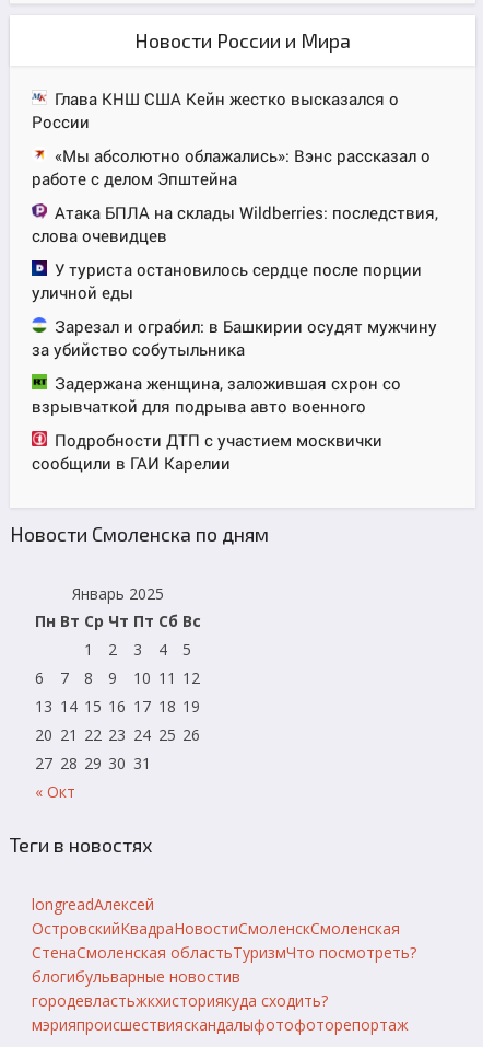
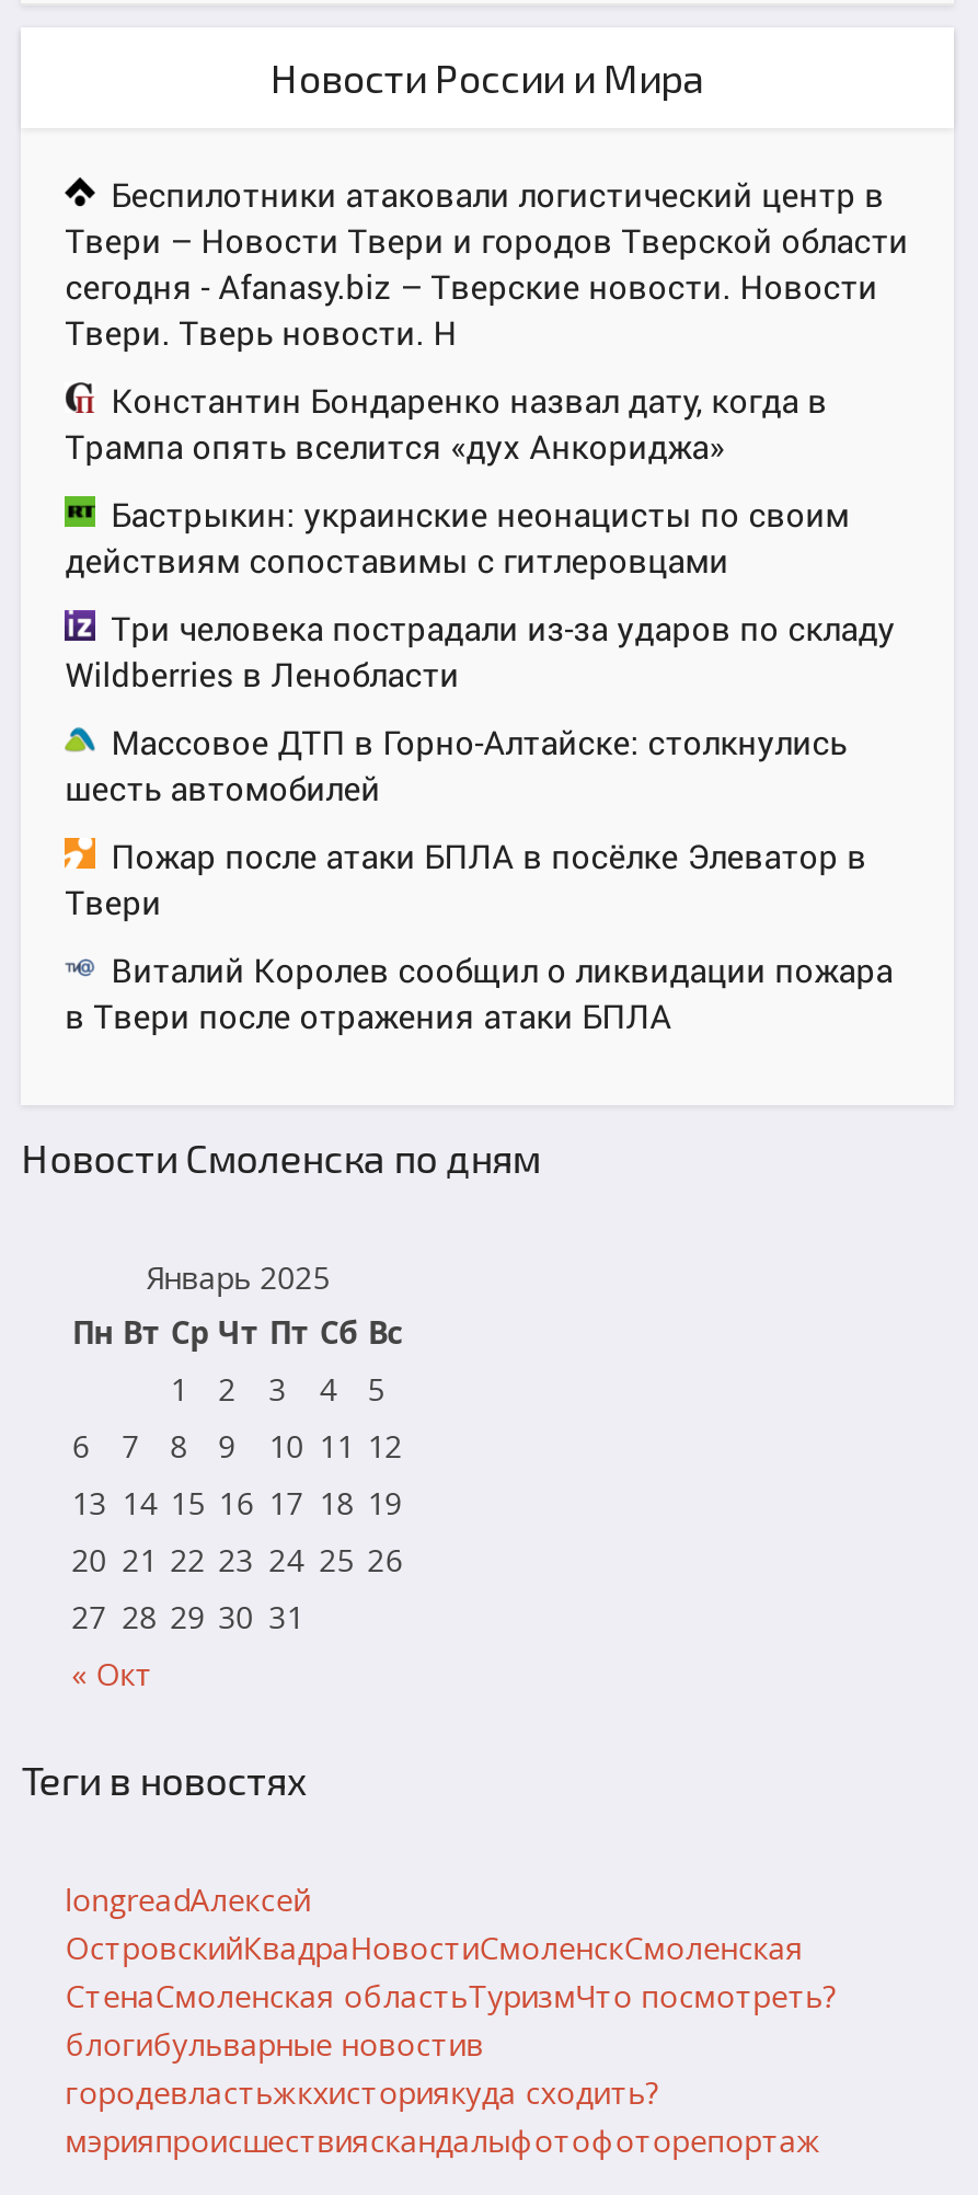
[32,87,399,132] Глава КНШ США Кейн жестко высказался о | России -> [65,173,908,354] Беспилотники атаковали логистический центр в | Твери – Новости Твери и городов Тверской области | сегодня - Afanasy.biz – Тверские новости. Новости | Твери. Тверь новости. Н
[32,144,431,189] «Мы абсолютно облажались»: Вэнс рассказал о | работе с делом Эпштейна -> [65,379,827,468] Константин Бондаренко назвал дату, когда в | Трампа опять вселится «дух Анкориджа»
[32,201,438,246] Атака БПЛА на склады Wildberries: последствия, | слова очевидцев -> [65,492,849,582] Бастрыкин: украинские неонацисты по своим | действиям сопоставимы с гитлеровцами
[32,258,422,303] У туриста остановилось сердце после порции | уличной еды -> [65,606,895,696] Три человека пострадали из-за ударов по складу | Wildberries в Ленобласти
[32,315,437,360] Зарезал и ограбил: в Башкирии осудят мужчину | за убийство собутыльника -> [65,720,847,810] Массовое ДТП в Горно-Алтайске: столкнулись | шесть автомобилей
[32,372,401,417] Задержана женщина, заложившая схрон со | взрывчаткой для подрыва авто военного -> [65,834,867,924] Пожар после атаки БПЛА в посёлке Элеватор в | Твери
[32,429,383,474] Подробности ДТП с участием москвички | сообщили в ГАИ Карелии -> [65,948,893,1038] Виталий Королев сообщил о ликвидации пожара | в Твери после отражения атаки БПЛА

